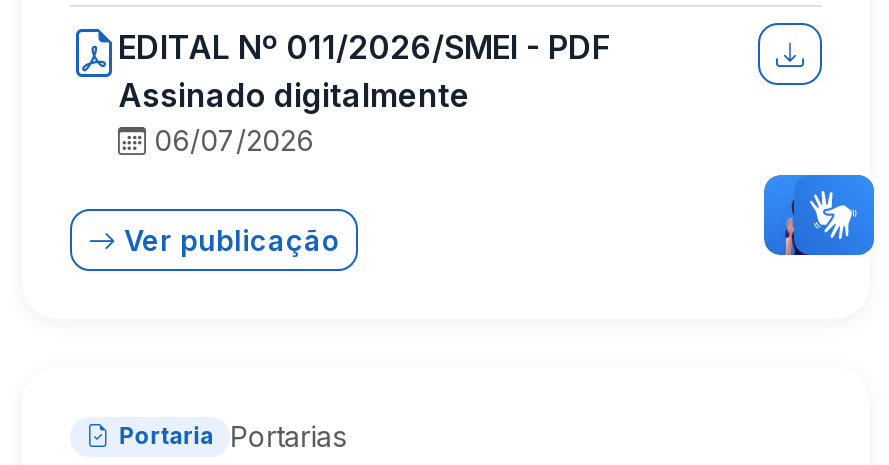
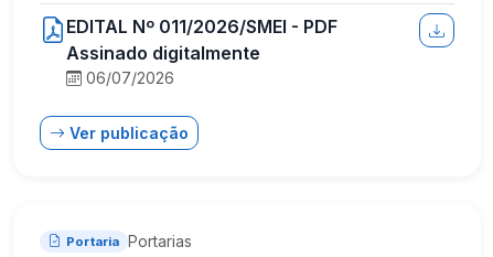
[762,173,876,257] [image] -> none

